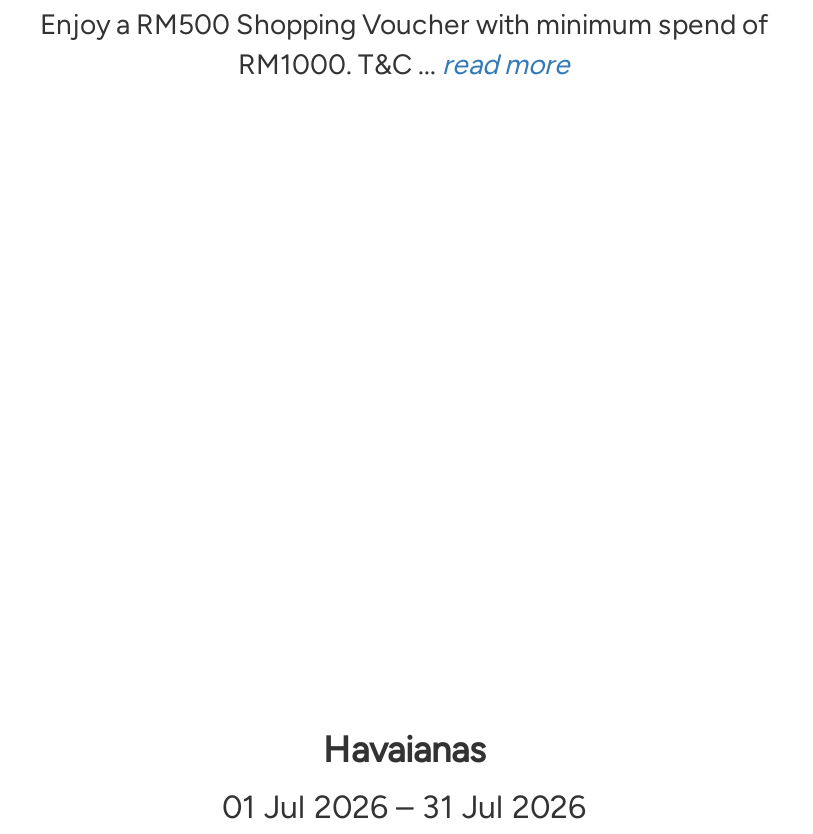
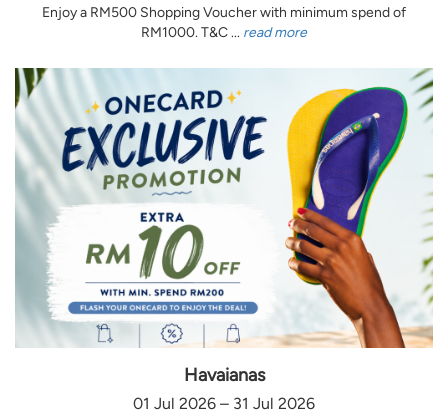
none -> [14,67,434,349] [image]

